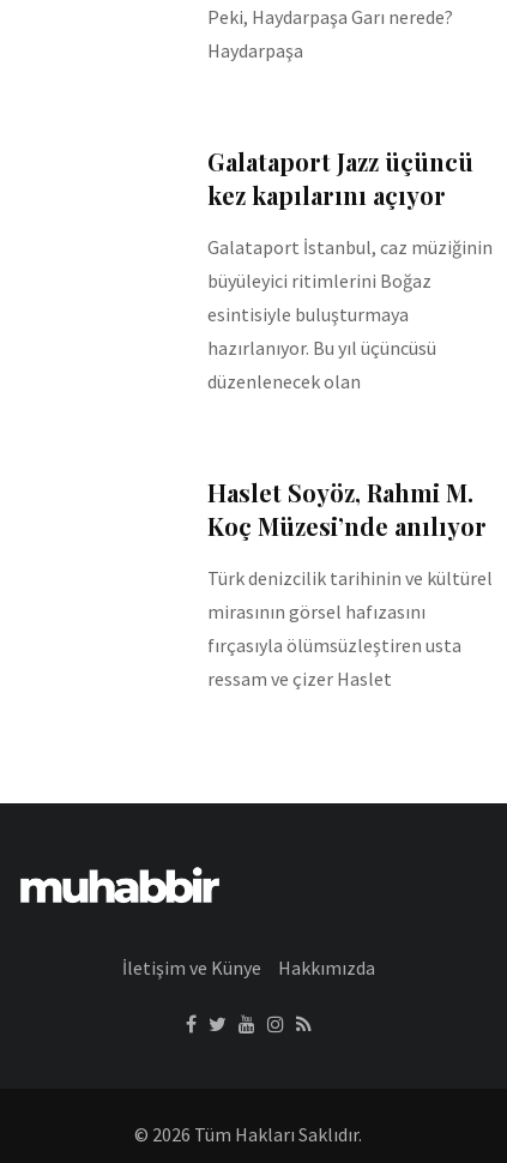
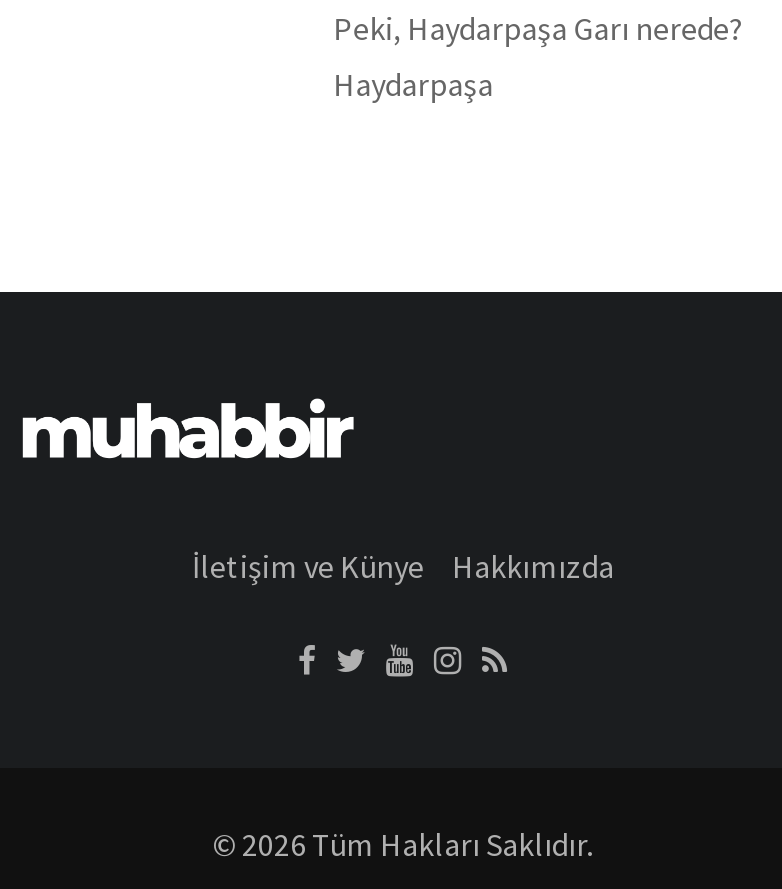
[207,145,492,393] Galataport Jazz üçüncü | kez kapılarını açıyor | Galataport İstanbul, caz müziğinin | büyüleyici ritimlerini Boğaz | esintisiyle buluşturmaya | hazırlanıyor. Bu yıl üçüncüsü | düzenlenecek olan -> none
[207,476,492,691] Haslet Soyöz, Rahmi M. | Koç Müzesi’nde anılıyor | Türk denizcilik tarihinin ve kültürel | mirasının görsel hafızasını | fırçasıyla ölümsüzleştiren usta | ressam ve çizer Haslet -> none

